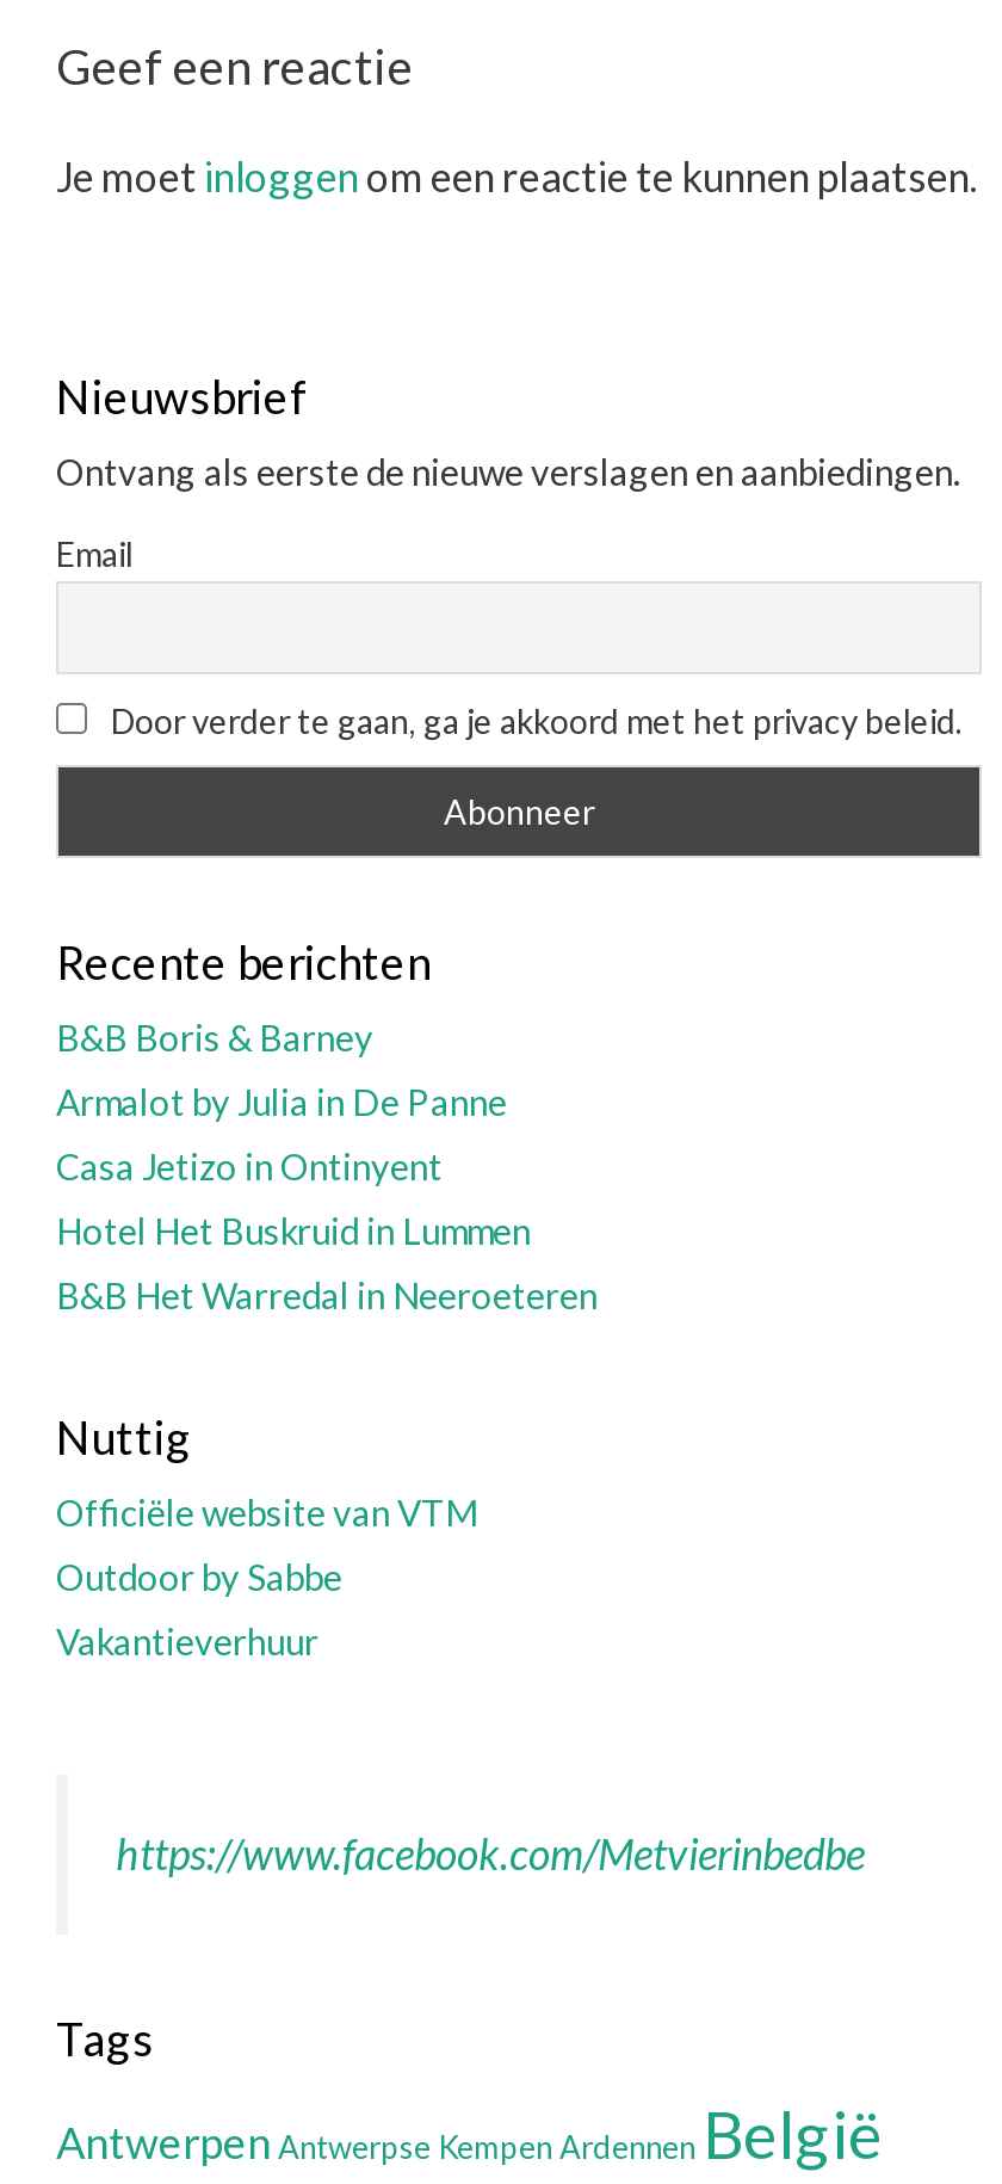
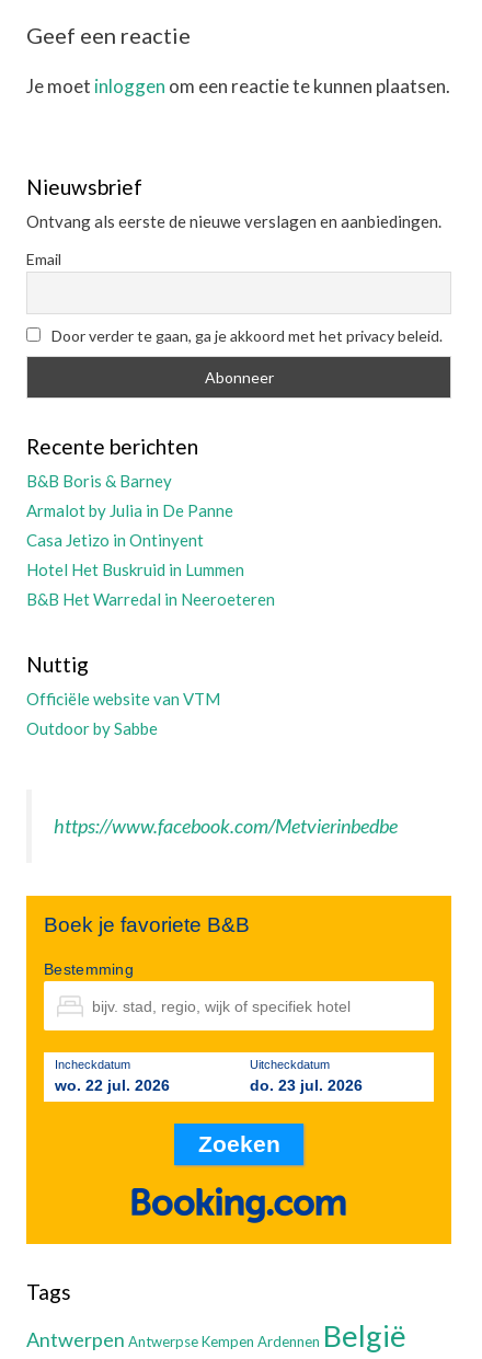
[56,1620,318,1662] Vakantieverhuur -> none
moved [116,1827,865,1880] -> [54,814,398,838]: https://www.facebook.com/Metvierinbedbe
none -> [25,895,452,1245] [image] | Boek je favoriete B&B | Bestemming
none -> [55,1058,170,1094] Incheckdatum | wo. 22 jul. 2026
none -> [250,1058,363,1094] Uitcheckdatum | do. 23 jul. 2026

